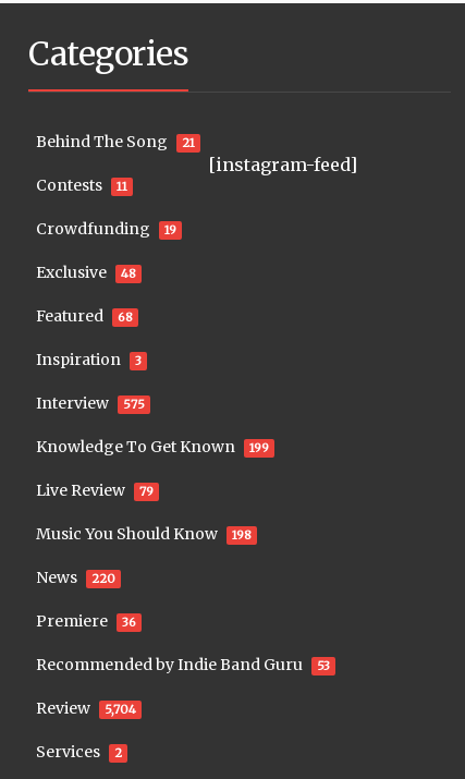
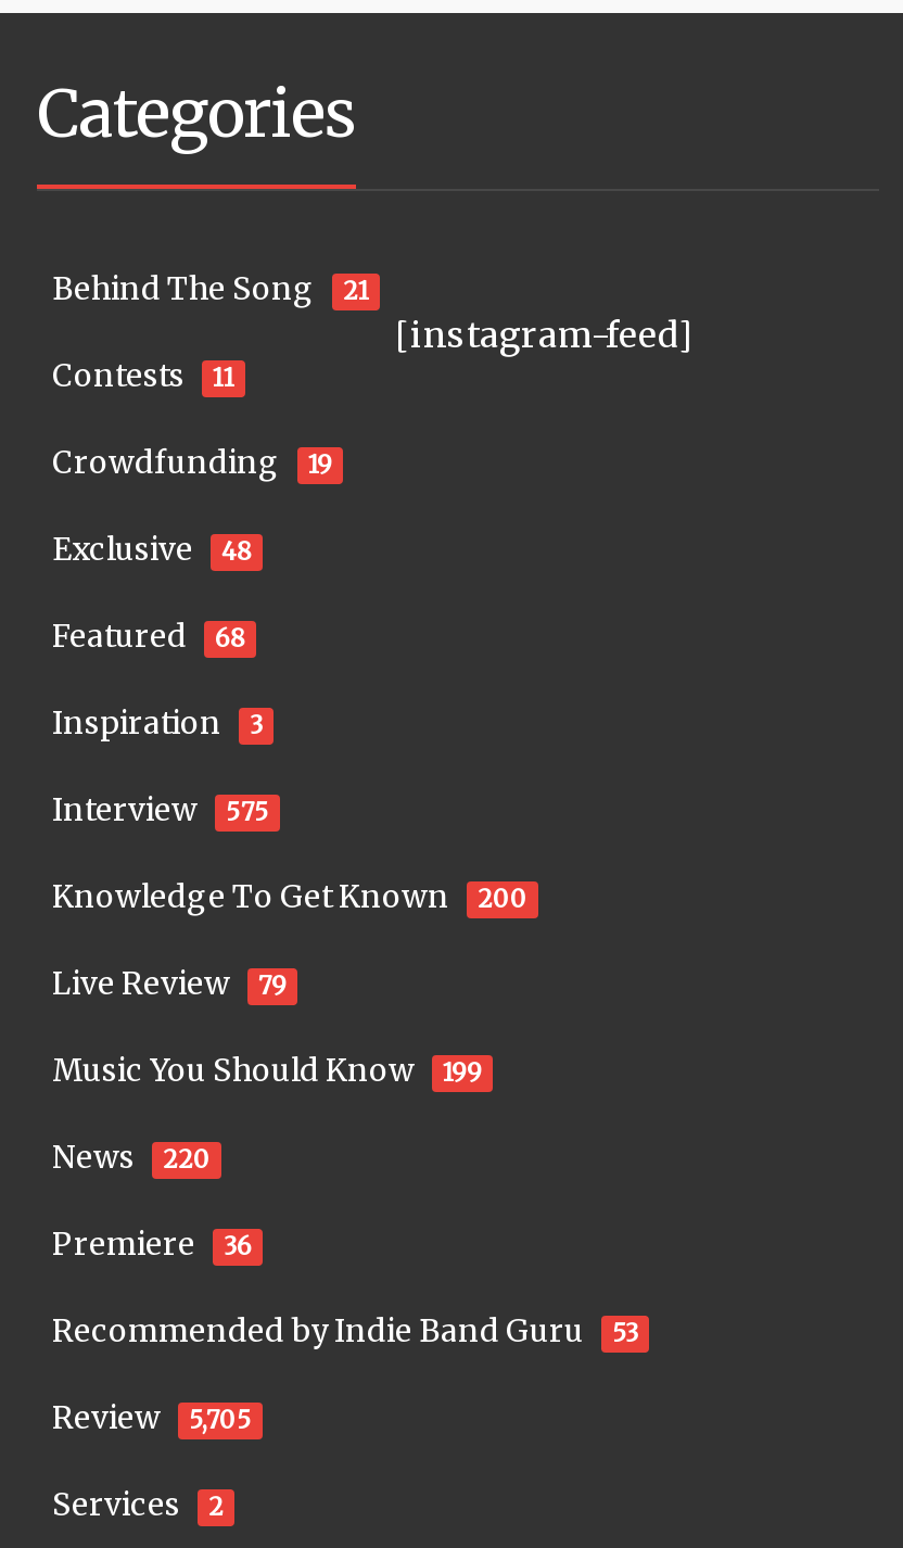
[36,437,269,457] Knowledge To Get Known 199 -> [52,877,527,916] Knowledge To Get Known 200
[36,524,252,544] Music You Should Know 198 -> [52,1051,482,1090] Music You Should Know 199
[36,698,136,718] Review 5,704 -> [52,1398,252,1437] Review 5,705

